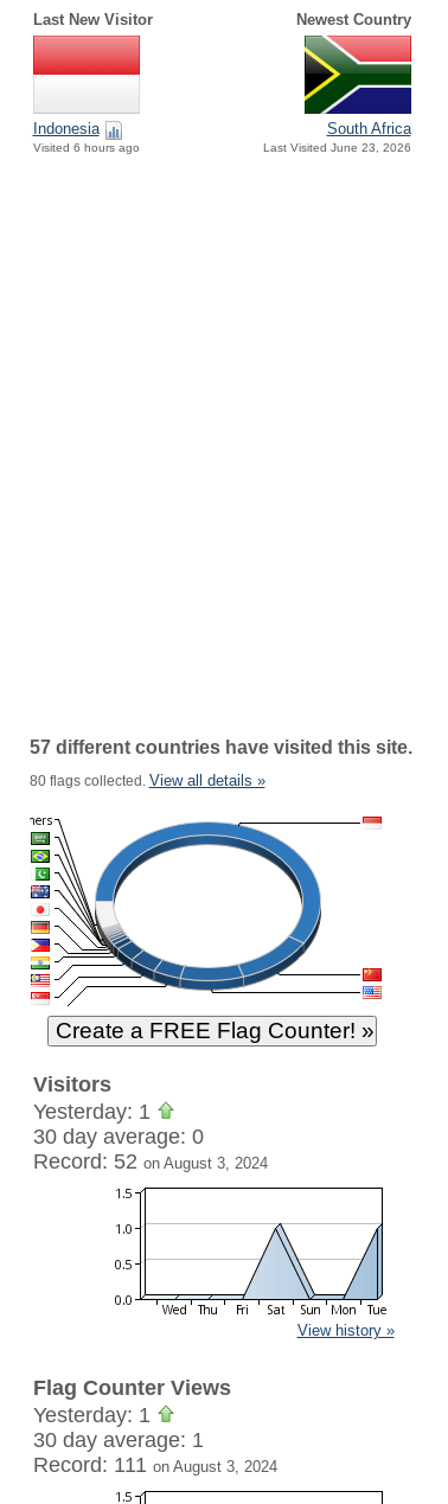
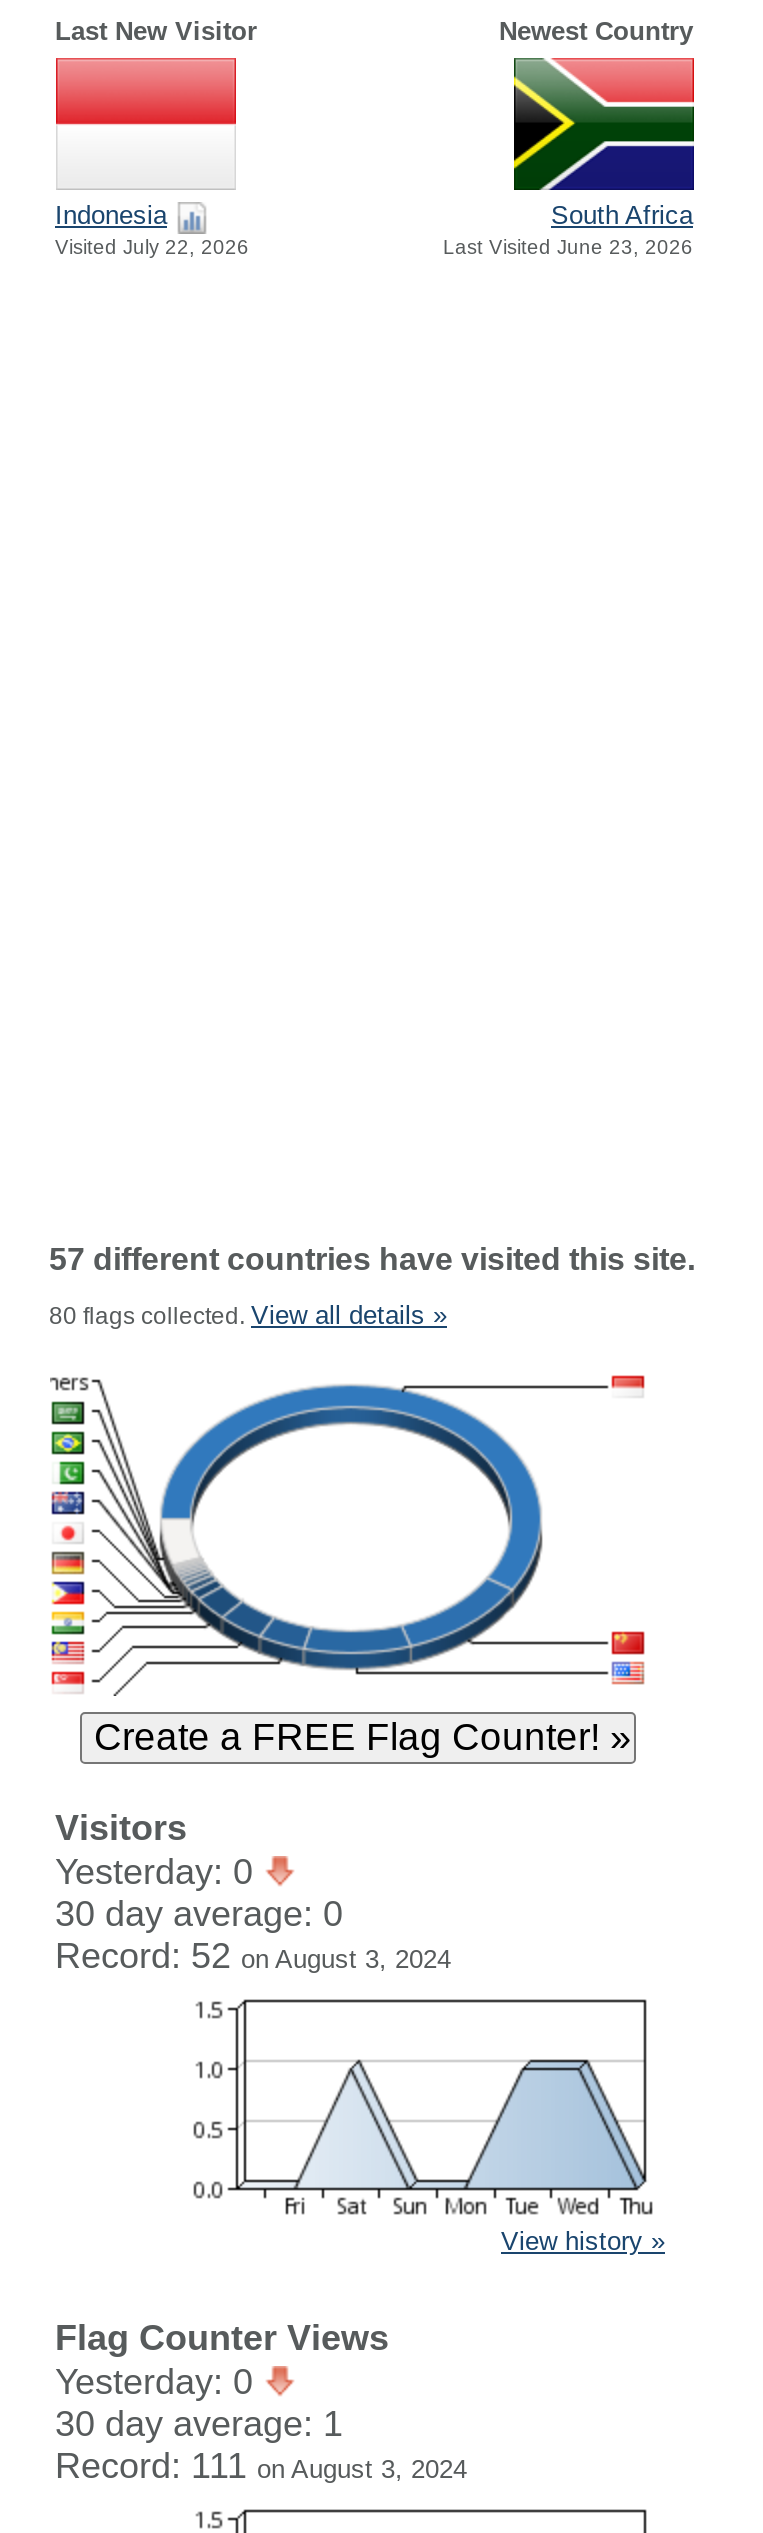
[33,141,139,154] Visited 6 hours ago -> [55,237,249,259] Visited July 22, 2026
[33,1100,156,1124] Yesterday: 1 -> [55,1852,263,1892] Yesterday: 0
[177,1223,385,1316] [image] -> [274,2058,652,2216] [image]
[33,1403,156,1427] Yesterday: 1 -> [55,2362,263,2402] Yesterday: 0

